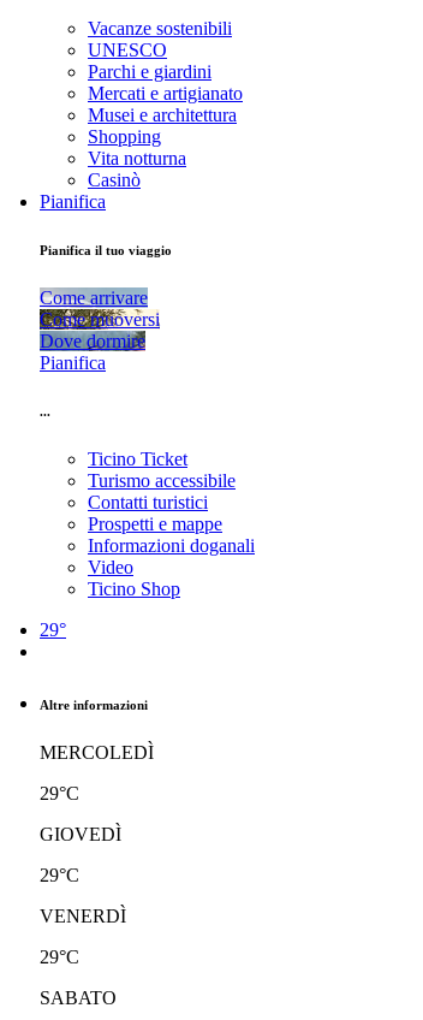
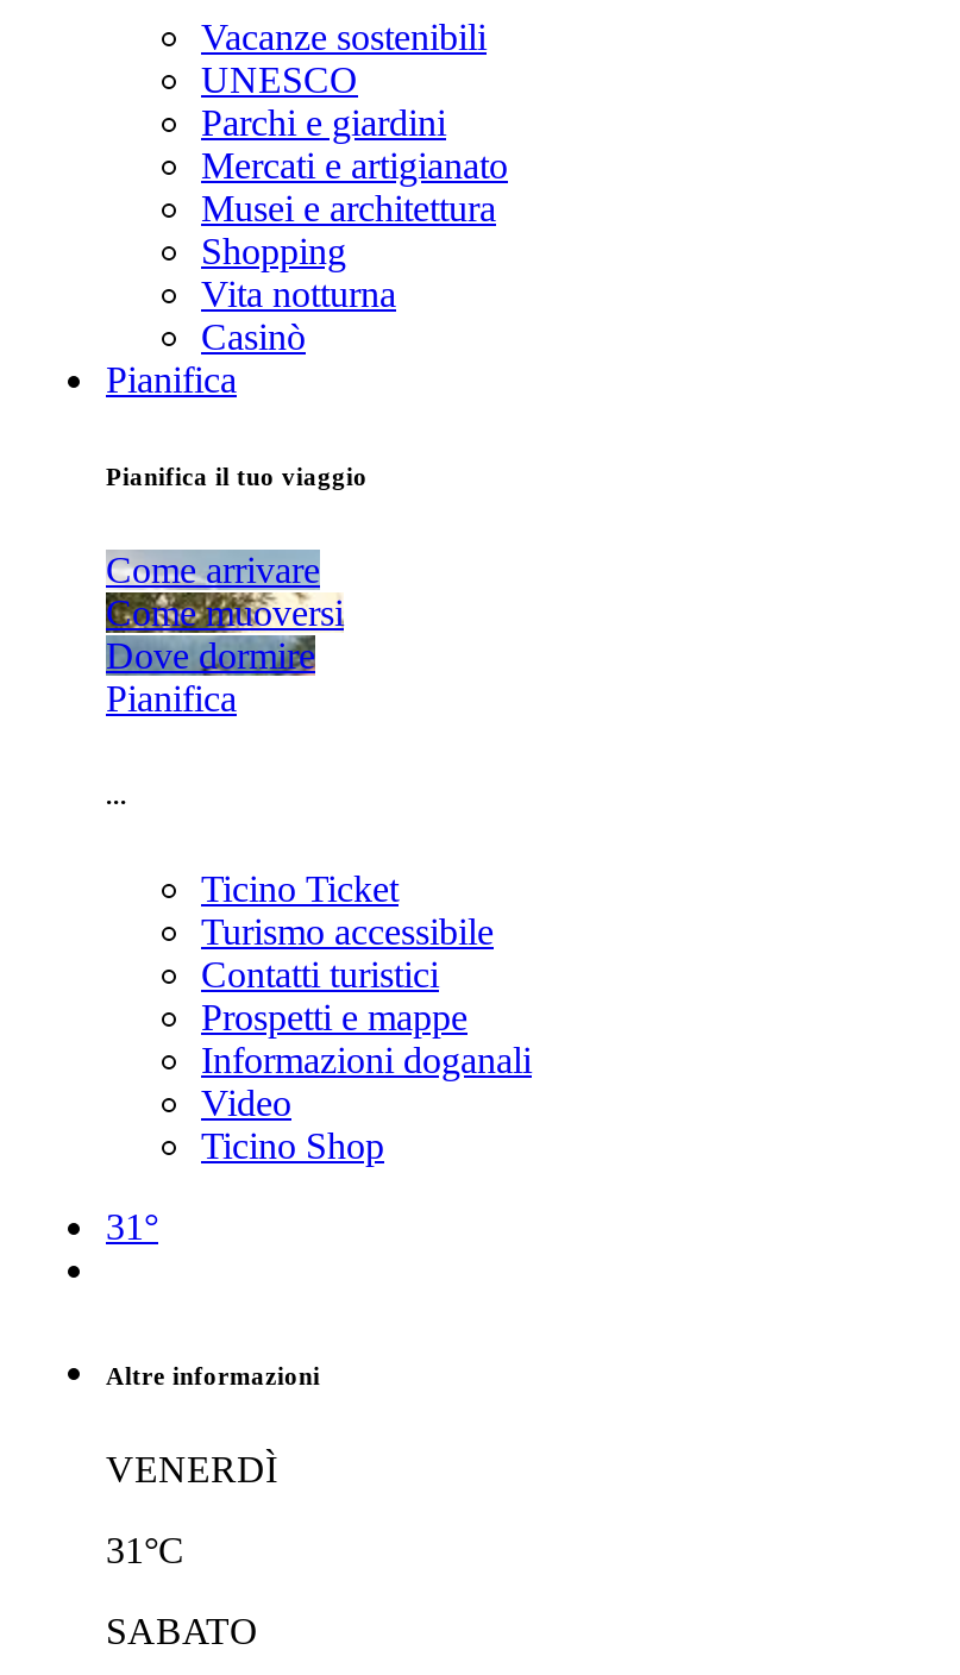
[40,619,66,639] 29° -> [106,1205,158,1246] 31°
[40,742,154,885] MERCOLEDÌ | 29°C | GIOVEDÌ | 29°C -> none
[40,946,79,967] 29°C -> [106,1529,184,1569] 31°C

